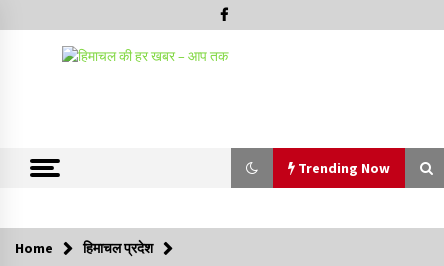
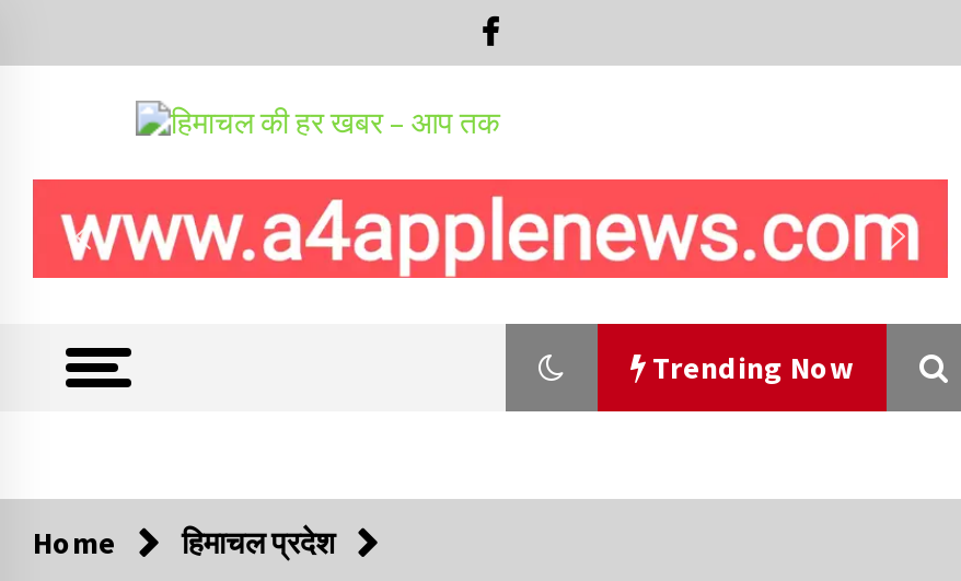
none -> [31,177,950,280] [image]

